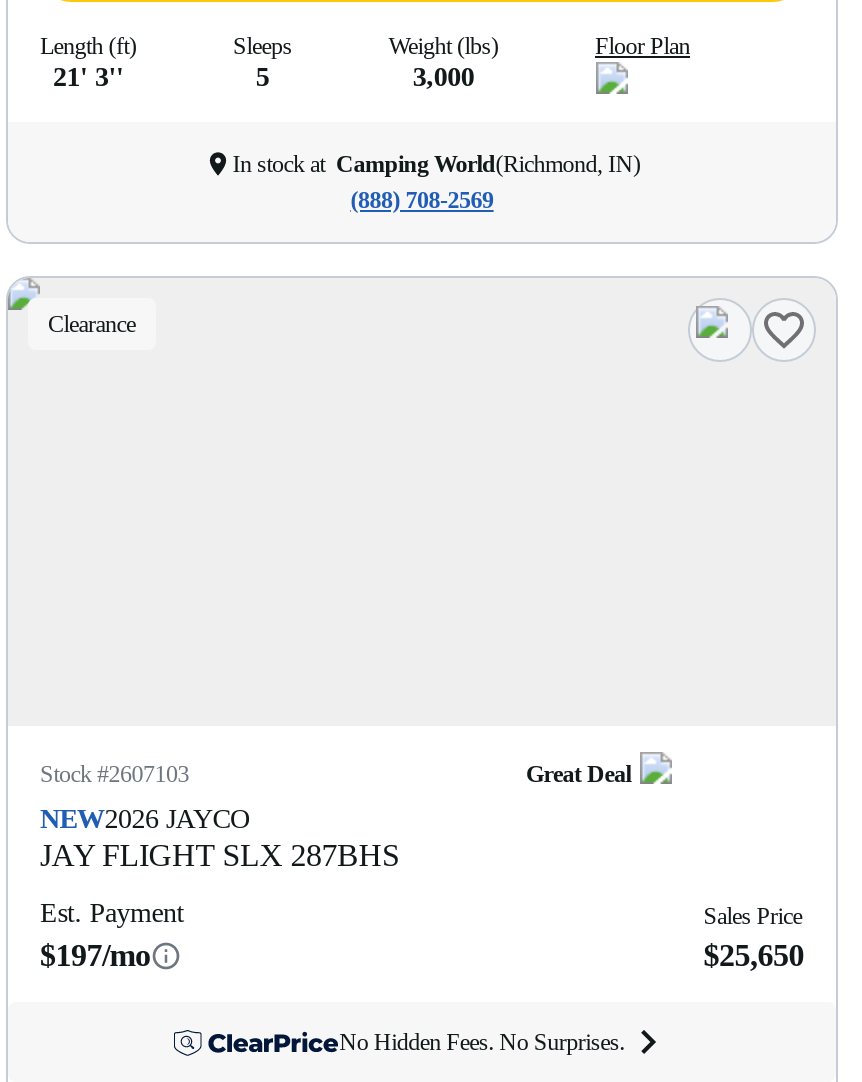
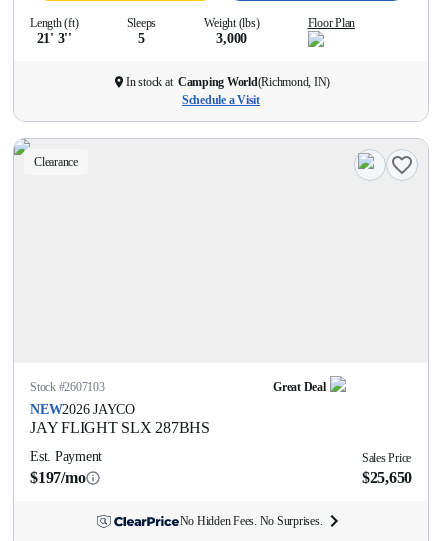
[350,186,493,214] (888) 708-2569 -> [182,93,260,107] Schedule a Visit

